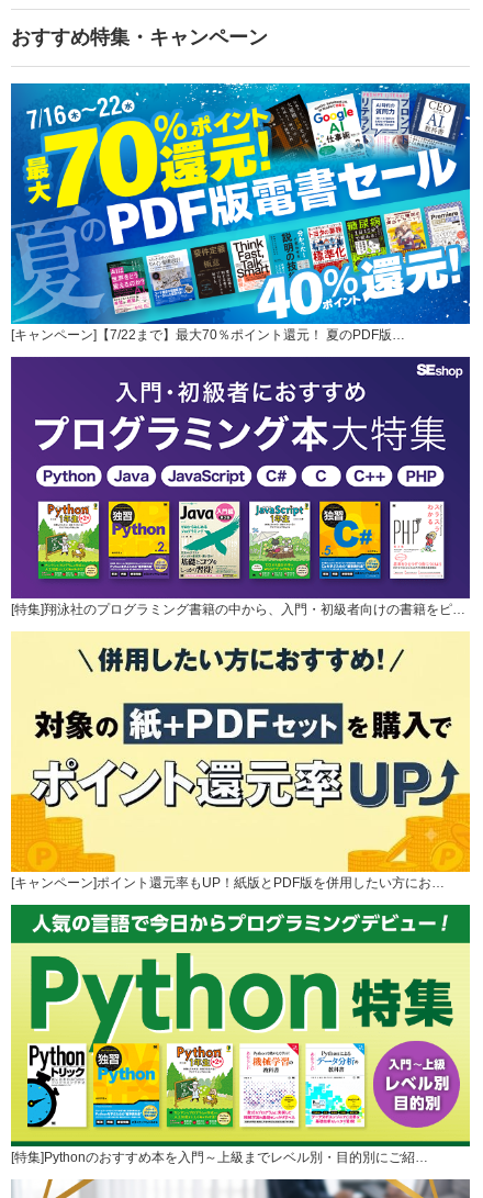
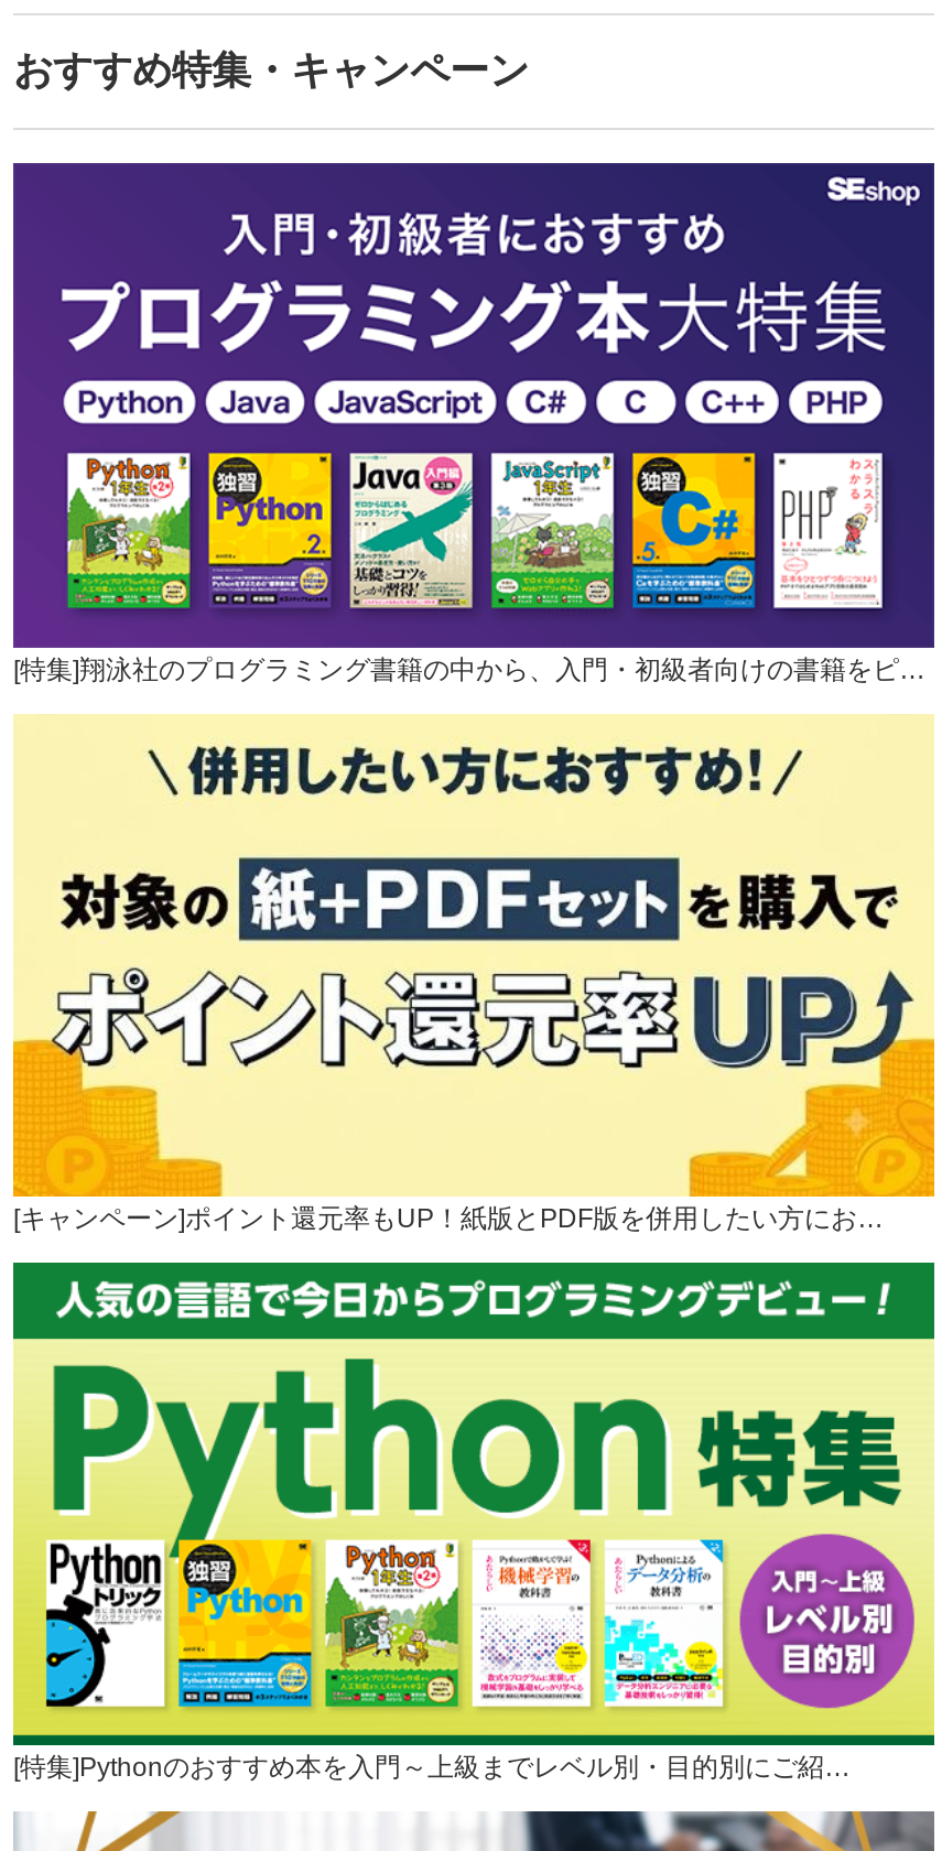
[10,82,471,343] [image] | [キャンペーン]【7/22まで】最大70％ポイント還元！ 夏のPDF版… -> none

